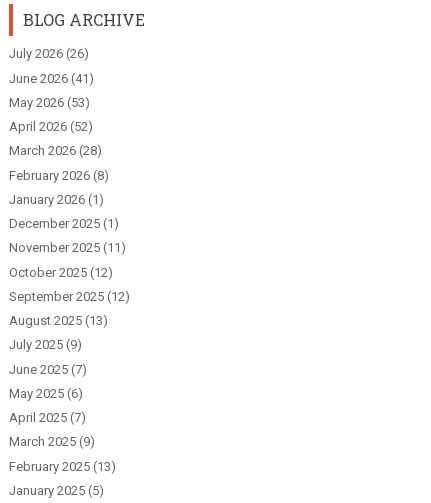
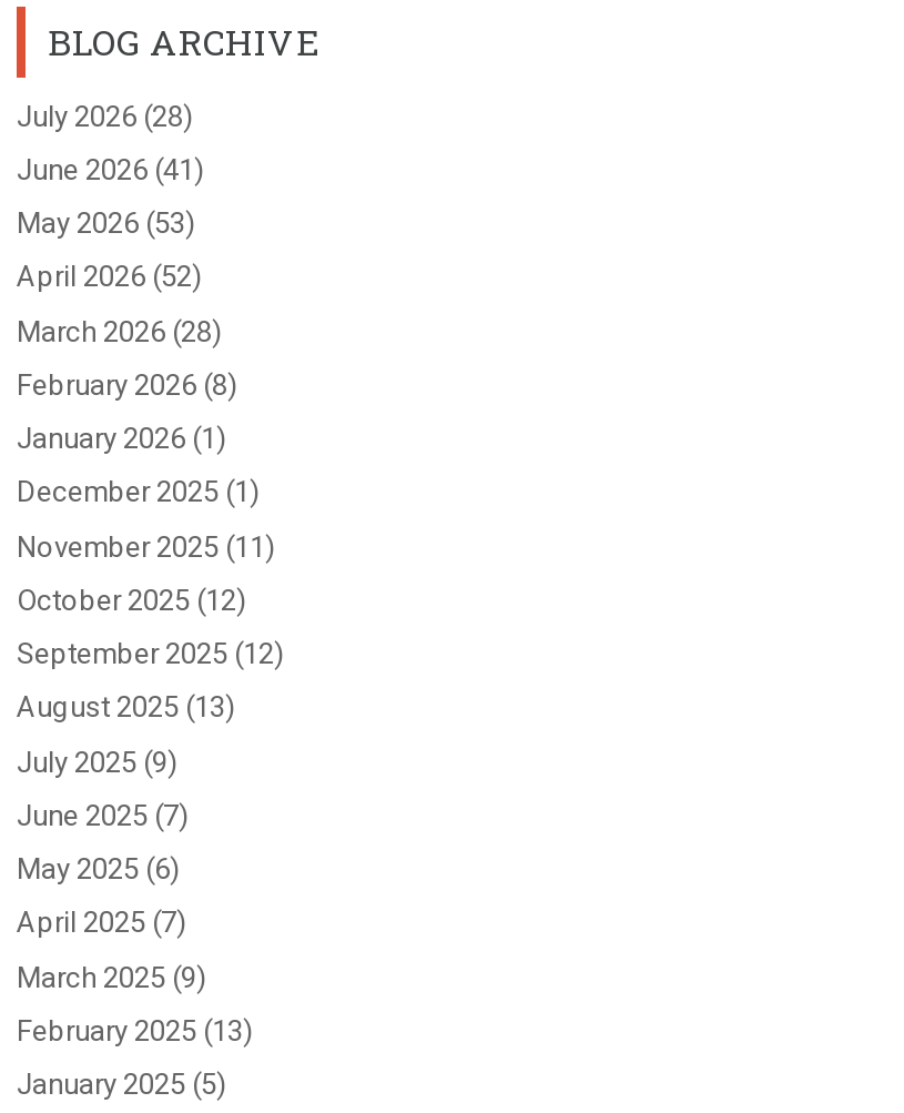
[9,46,89,61] July 2026 (26) -> [17,99,194,133] July 2026 (28)

